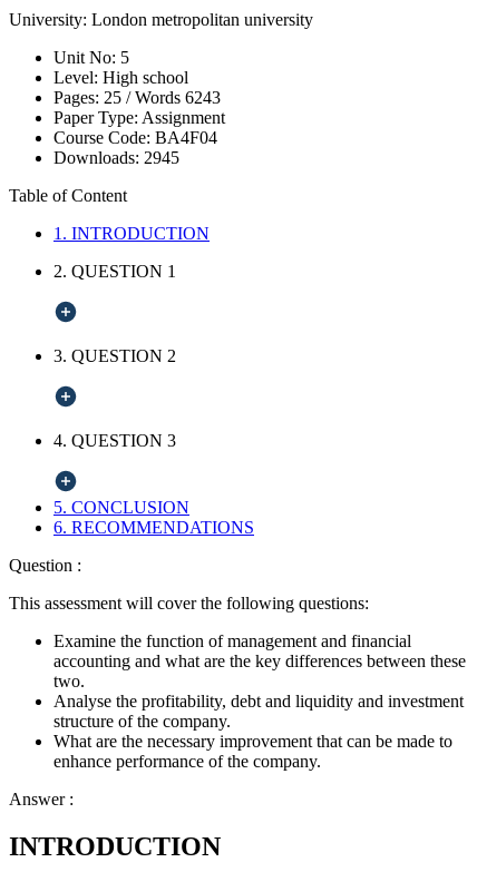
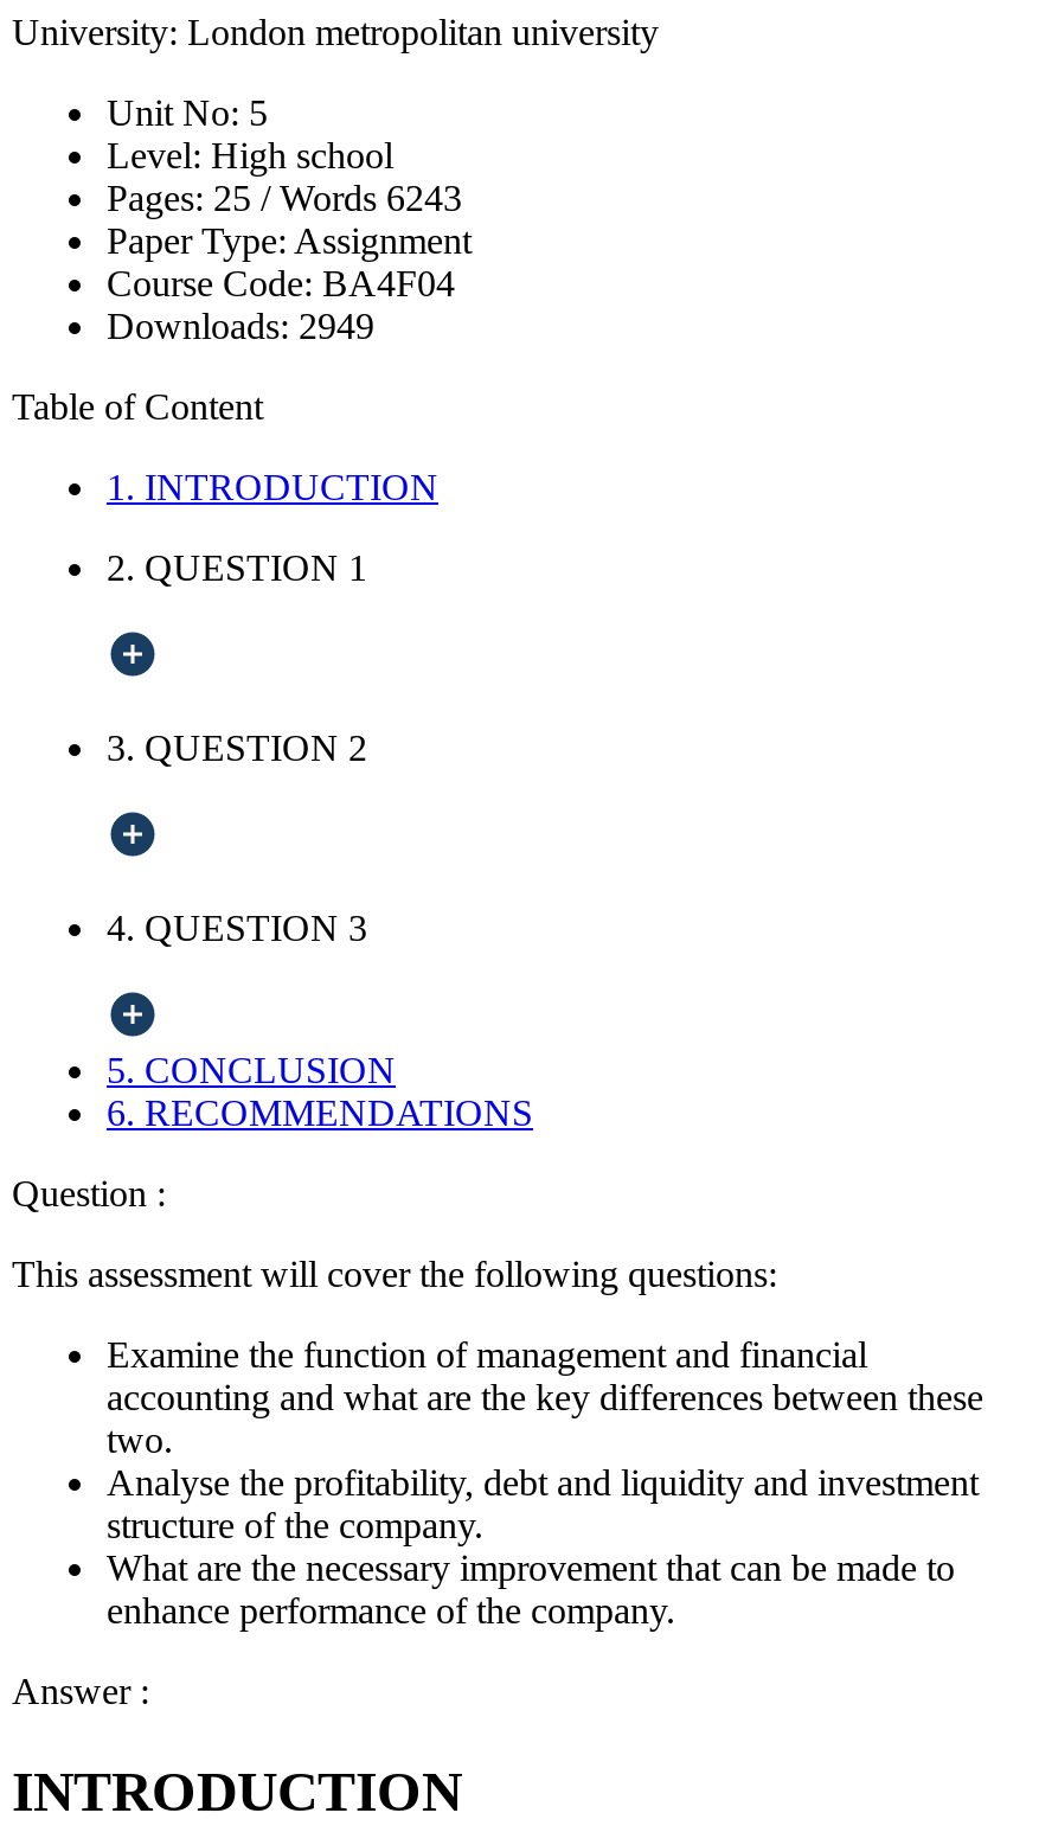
[53,149,179,167] Downloads: 2945 -> [107,307,374,347] Downloads: 2949

